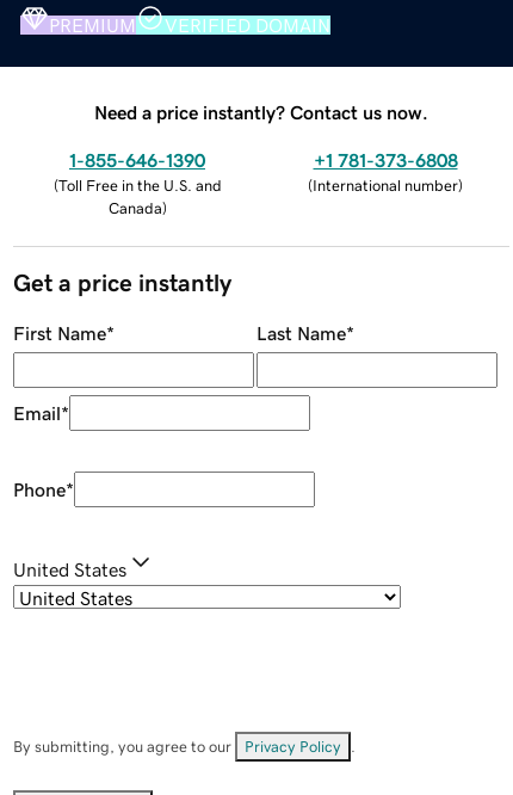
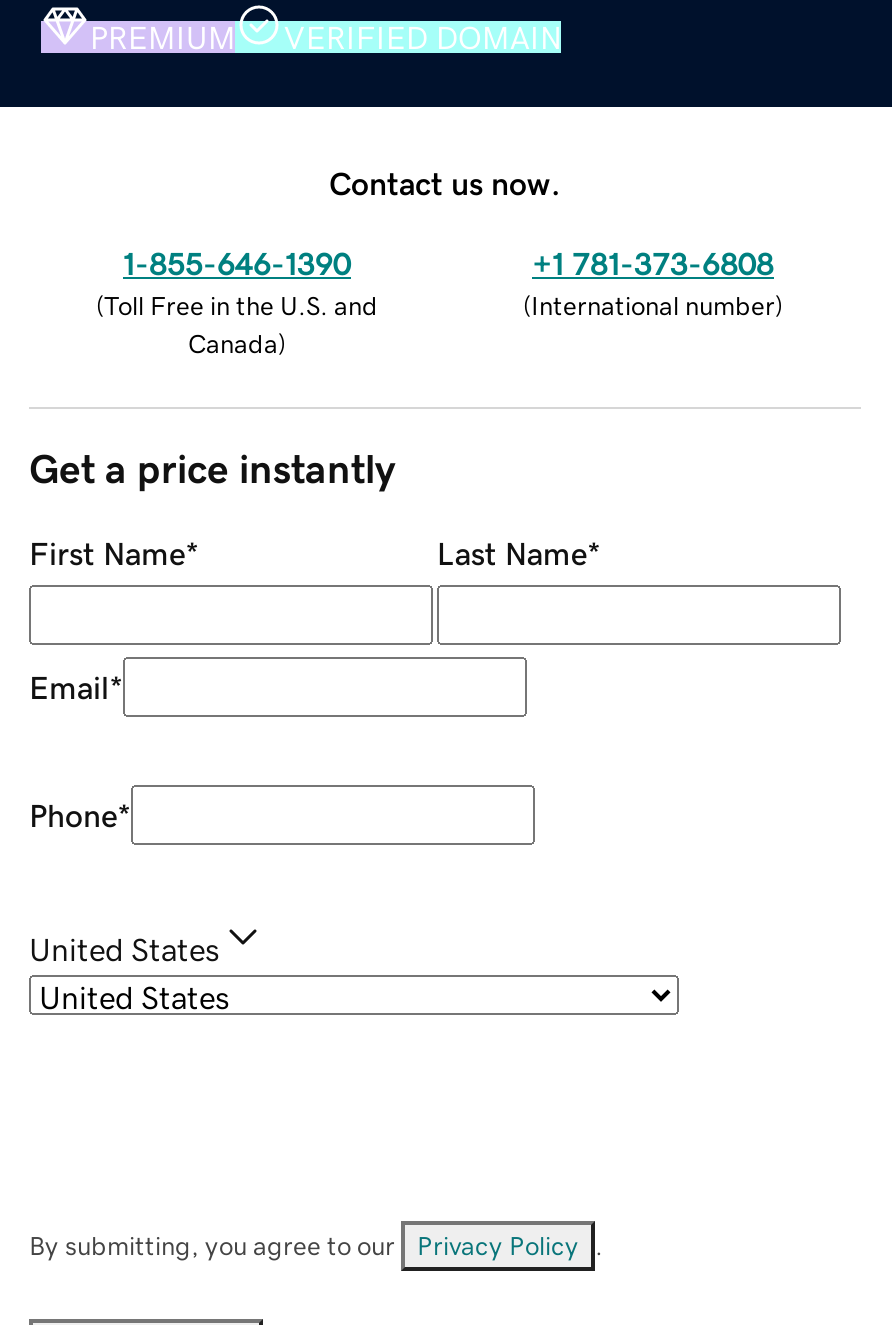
[94,102,428,121] Need a price instantly? Contact us now. -> [329,166,561,198] Contact us now.

